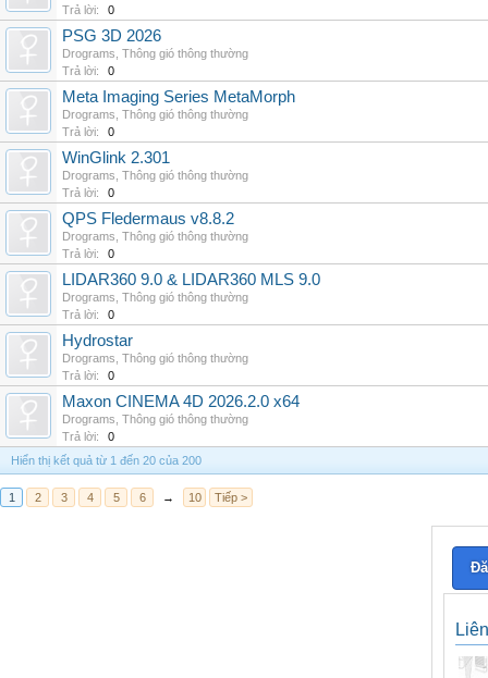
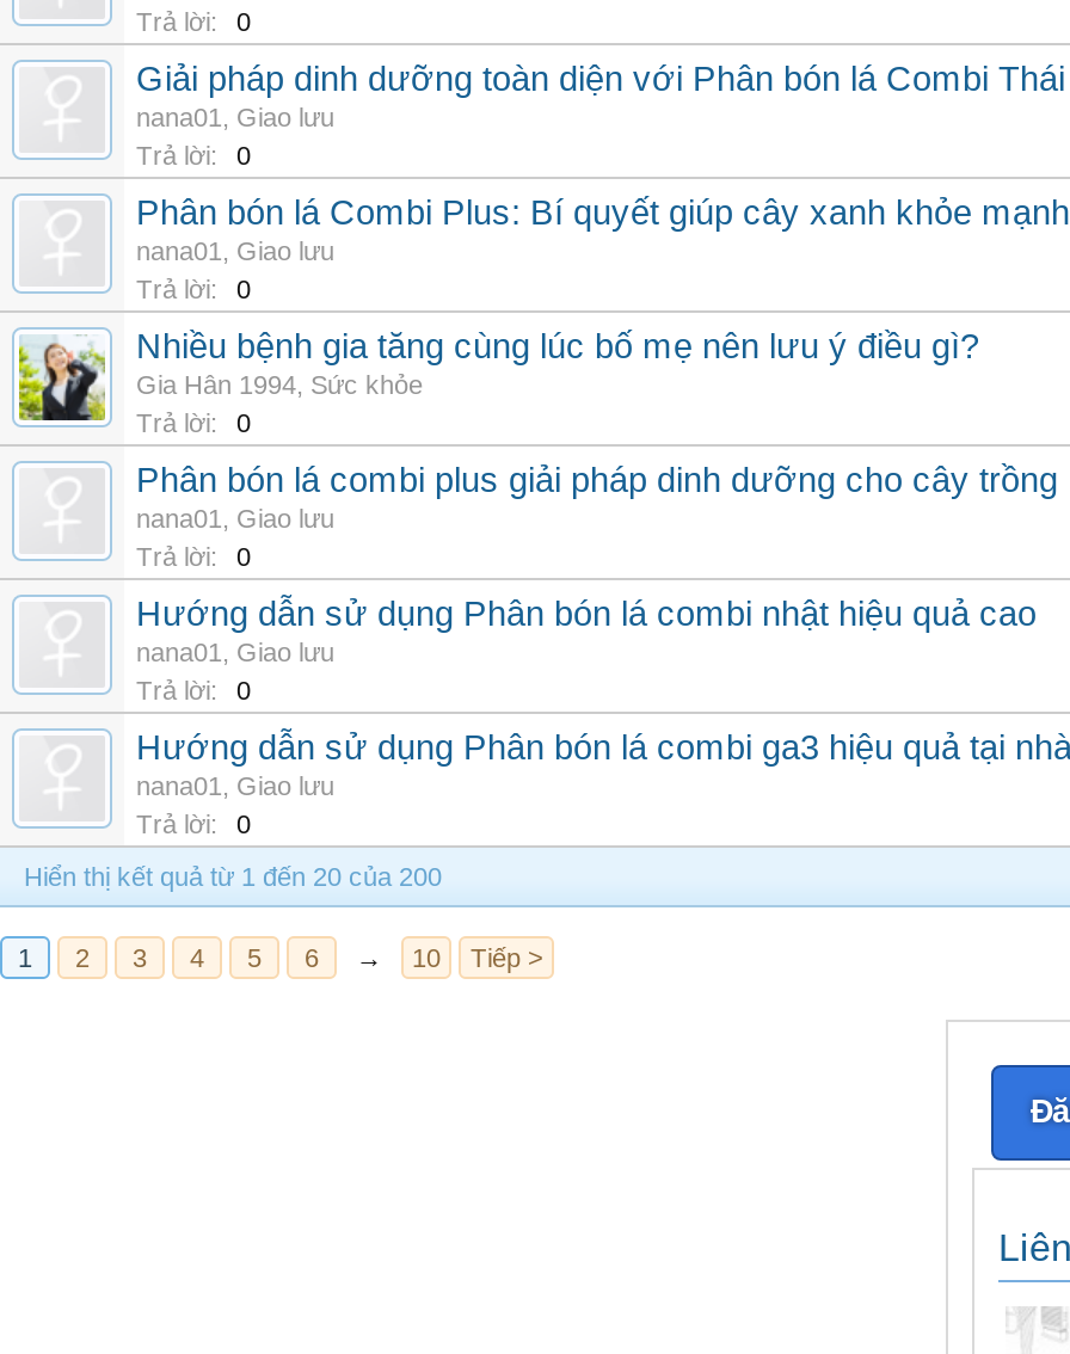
[62,27,248,60] PSG 3D 2026 | Drograms, Thông gió thông thường -> [136,60,1065,131] Giải pháp dinh dưỡng toàn diện với Phân bón lá Combi Thái | nana01, Giao lưu
[62,88,295,121] Meta Imaging Series MetaMorph | Drograms, Thông gió thông thường -> [136,193,1070,265] Phân bón lá Combi Plus: Bí quyết giúp cây xanh khỏe mạnh | nana01, Giao lưu
none -> [17,337,107,423] [image]
[62,149,248,182] WinGlink 2.301 | Drograms, Thông gió thông thường -> [136,327,979,399] Nhiều bệnh gia tăng cùng lúc bố mẹ nên lưu ý điều gì? | Gia Hân 1994, Sức khỏe
[62,210,248,243] QPS Fledermaus v8.8.2 | Drograms, Thông gió thông thường -> [136,461,1058,533] Phân bón lá combi plus giải pháp dinh dưỡng cho cây trồng | nana01, Giao lưu
[62,271,320,304] LIDAR360 9.0 & LIDAR360 MLS 9.0 | Drograms, Thông gió thông thường -> [136,595,1037,666] Hướng dẫn sử dụng Phân bón lá combi nhật hiệu quả cao | nana01, Giao lưu
[62,332,300,426] Hydrostar | Drograms, Thông gió thông thường | Trả lời: | 0 | Maxon CINEMA 4D 2026.2.0 x64 | Drograms, Thông gió thông thường -> [136,728,1070,800] Hướng dẫn sử dụng Phân bón lá combi ga3 hiệu quả tại nhà | nana01, Giao lưu

